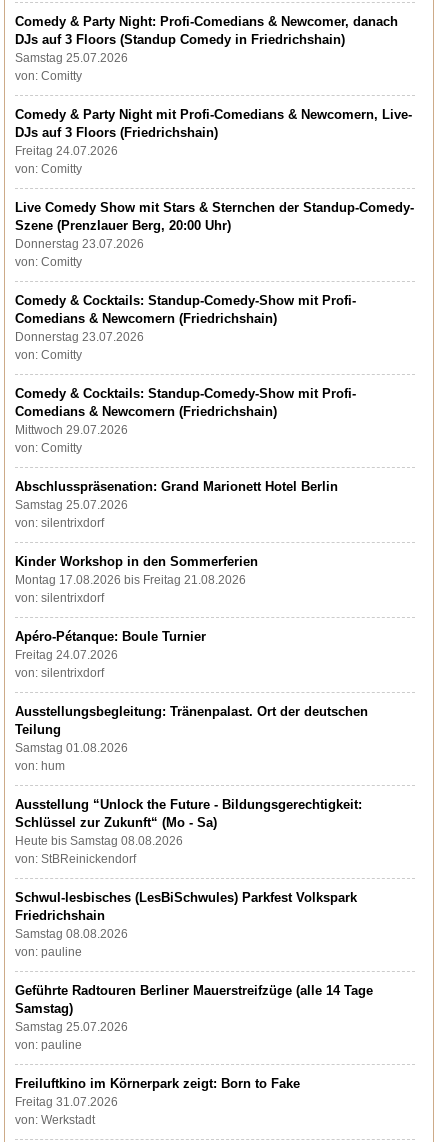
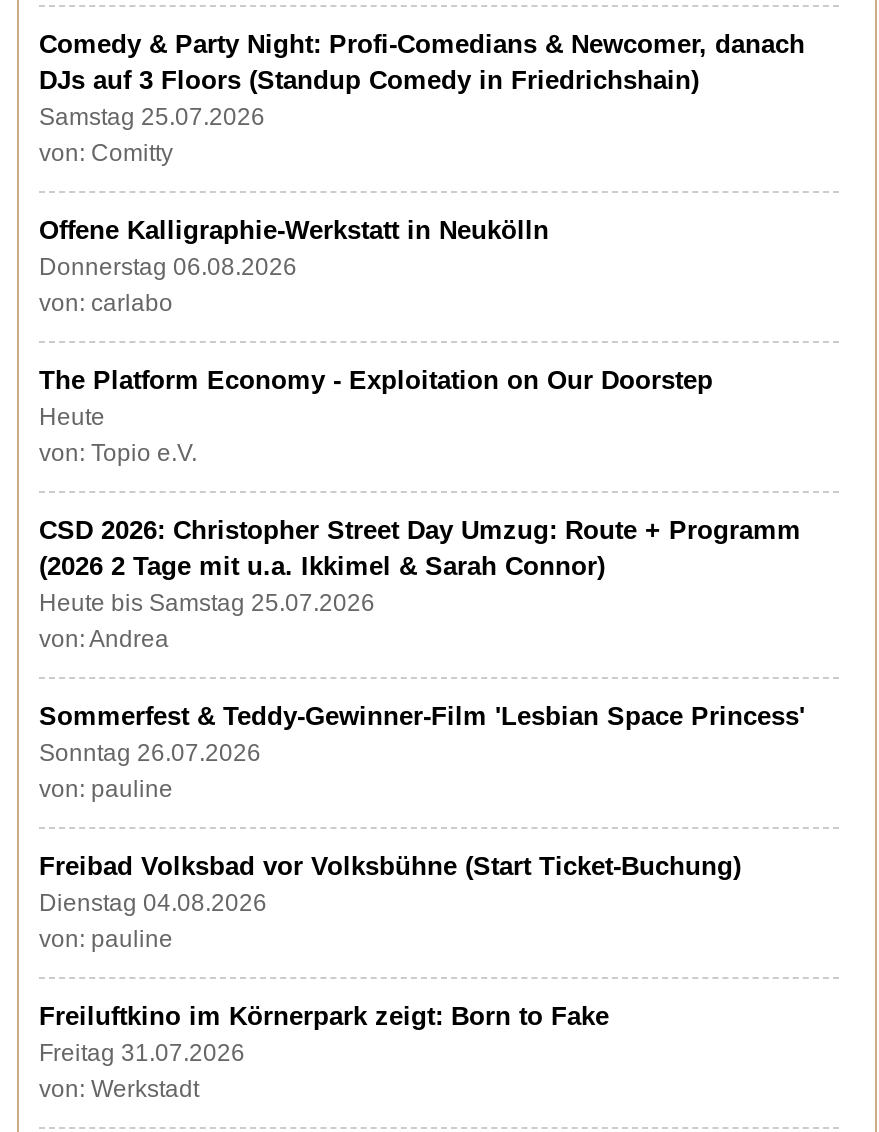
[15,107,414,941] Comedy & Party Night mit Profi-Comedians & Newcomern, Live- | DJs auf 3 Floors (Friedrichshain) | Freitag 24.07.2026 | von: Comitty | Live Comedy Show mit Stars & Sternchen der Standup-Comedy- | Szene (Prenzlauer Berg, 20:00 Uhr) | Donnerstag 23.07.2026 | von: Comitty | Comedy & Cocktails: Standup-Comedy-Show mit Profi- | Comedians & Newcomern (Friedrichshain) | Donnerstag 23.07.2026 | von: Comitty | Comedy & Cocktails: Standup-Comedy-Show mit Profi- | Comedians & Newcomern (Friedrichshain) | Mittwoch 29.07.2026 | von: Comitty | Abschlusspräsenation: Grand Marionett Hotel Berlin | Samstag 25.07.2026 | von: silentrixdorf | Kinder Workshop in den Sommerferien | Montag 17.08.2026 bis Freitag 21.08.2026 | von: silentrixdorf | Apéro-Pétanque: Boule Turnier | Freitag 24.07.2026 | von: silentrixdorf | Ausstellungsbegleitung: Tränenpalast. Ort der deutschen | Teilung | Samstag 01.08.2026 | von: hum | Ausstellung “Unlock the Future - Bildungsgerechtigkeit: | Schlüssel zur Zukunft“ (Mo - Sa) | Heute bis Samstag 08.08.2026 | von: StBReinickendorf | Schwul-lesbisches (LesBiSchwules) Parkfest Volkspark | Friedrichshain | Samstag 08.08.2026 -> [39,214,805,766] Offene Kalligraphie-Werkstatt in Neukölln | Donnerstag 06.08.2026 | von: carlabo | The Platform Economy - Exploitation on Our Doorstep | Heute | von: Topio e.V. | CSD 2026: Christopher Street Day Umzug: Route + Programm | (2026 2 Tage mit u.a. Ikkimel & Sarah Connor) | Heute bis Samstag 25.07.2026 | von: Andrea | Sommerfest & Teddy-Gewinner-Film 'Lesbian Space Princess' | Sonntag 26.07.2026
[15,983,373,1034] Geführte Radtouren Berliner Mauerstreifzüge (alle 14 Tage | Samstag) | Samstag 25.07.2026 -> [39,850,741,916] Freibad Volksbad vor Volksbühne (Start Ticket-Buchung) | Dienstag 04.08.2026

